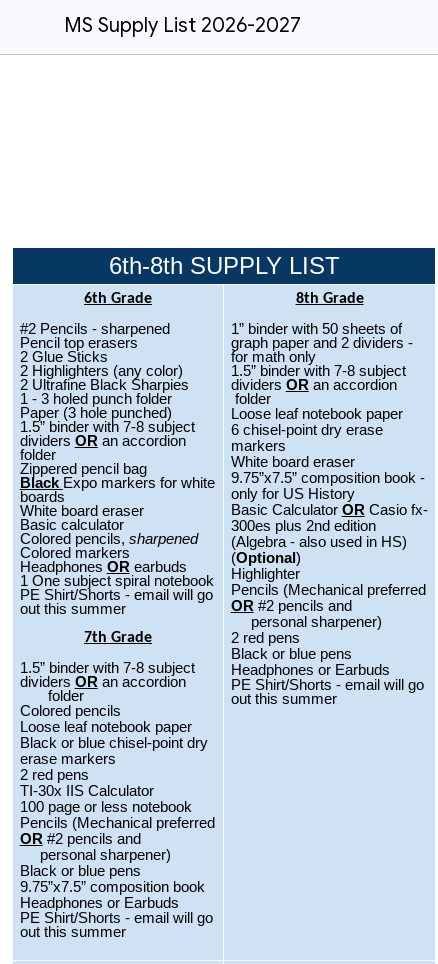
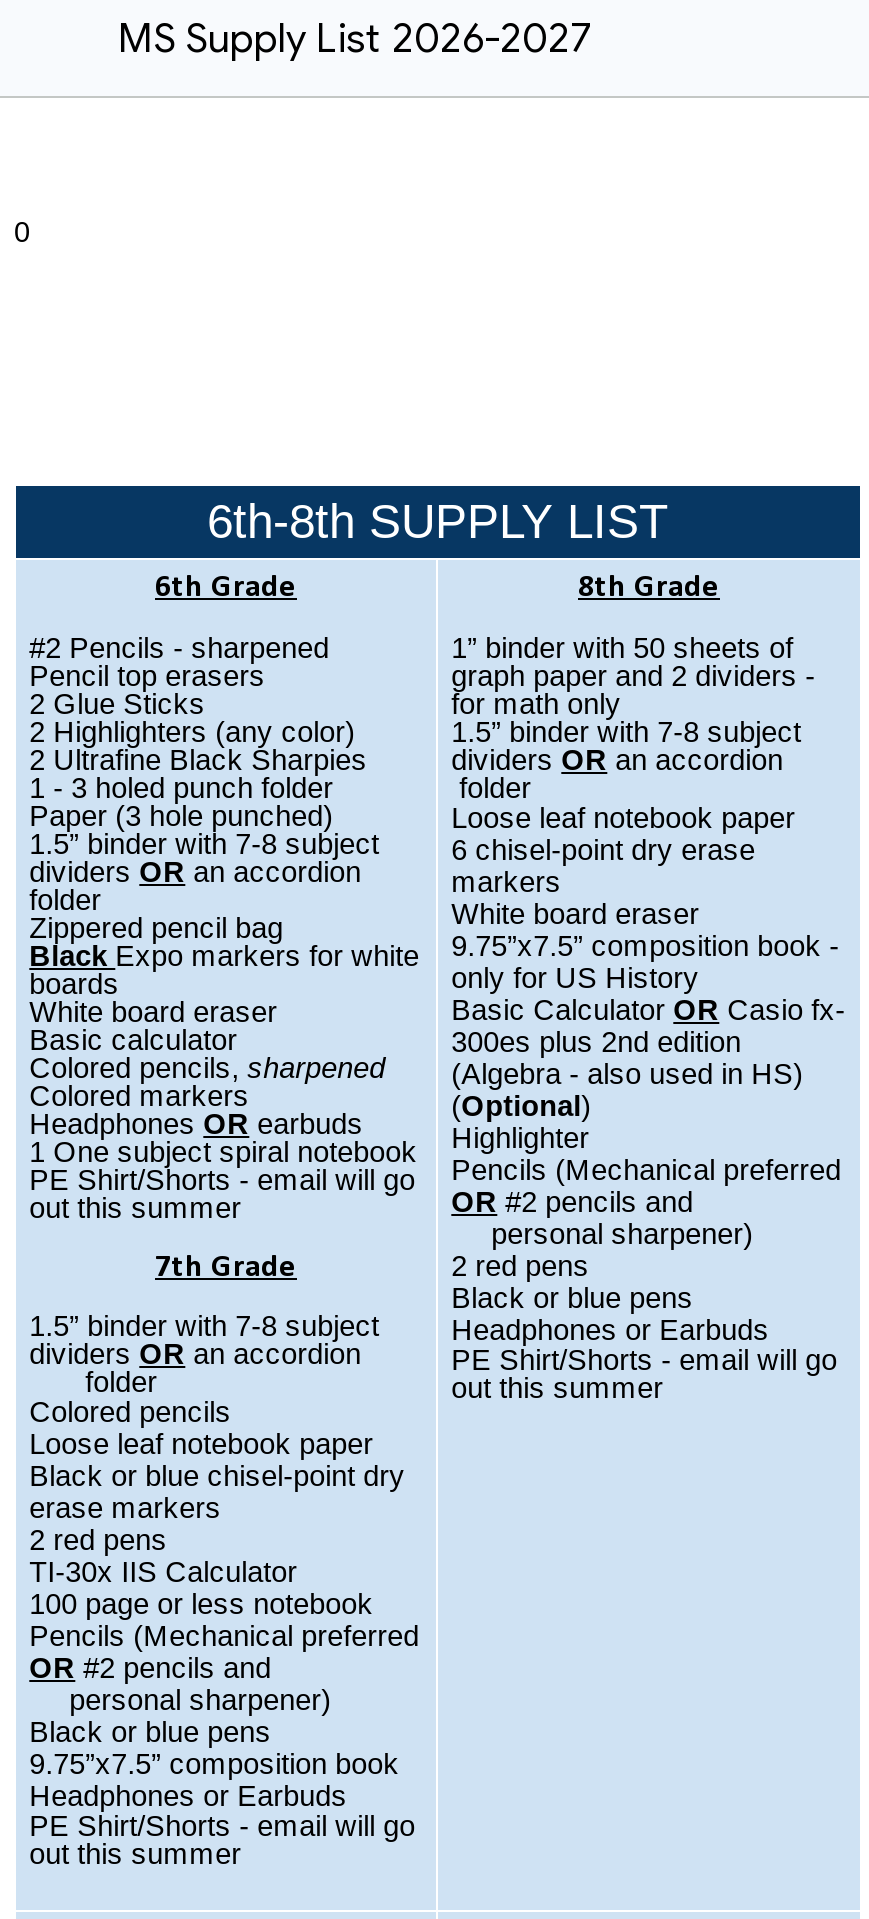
none -> [14,215,30,247] 0

